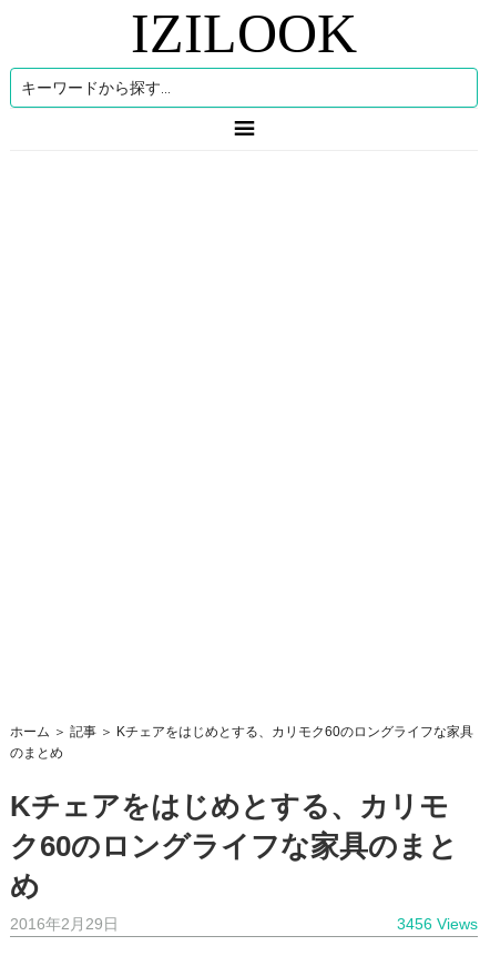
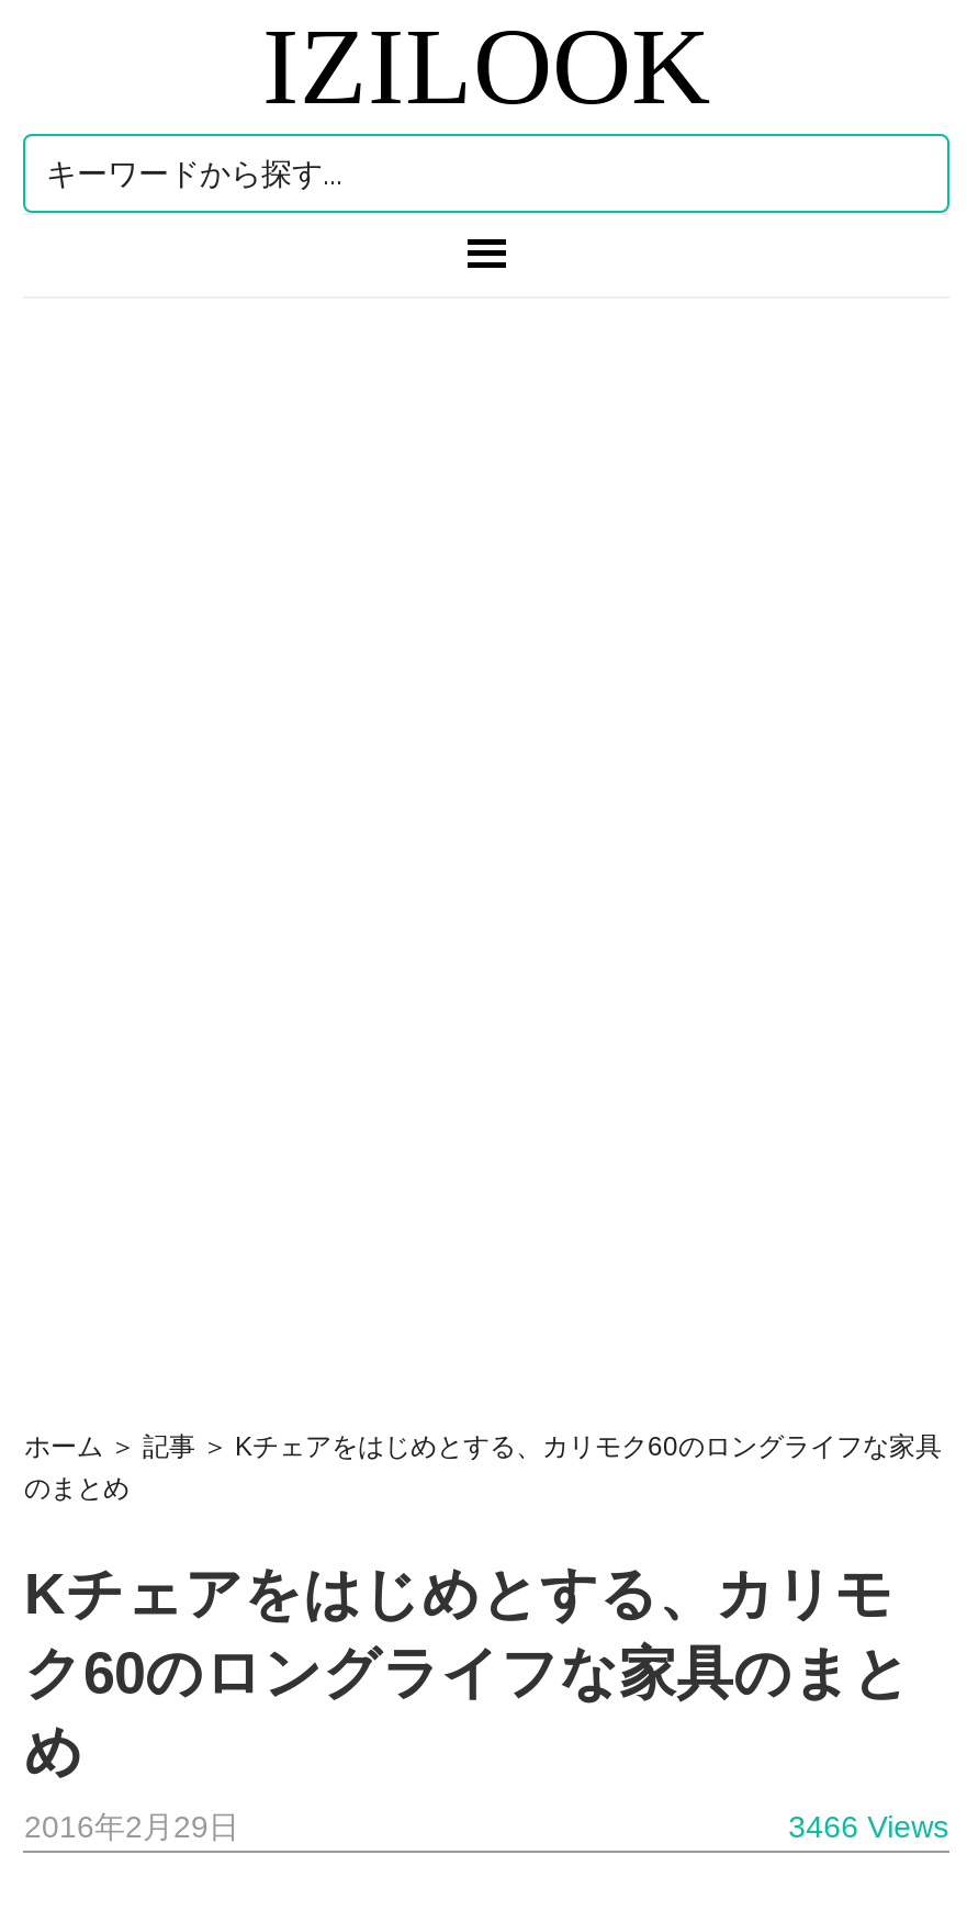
[396,915,477,933] 3456 Views -> [788,1809,949,1844] 3466 Views

